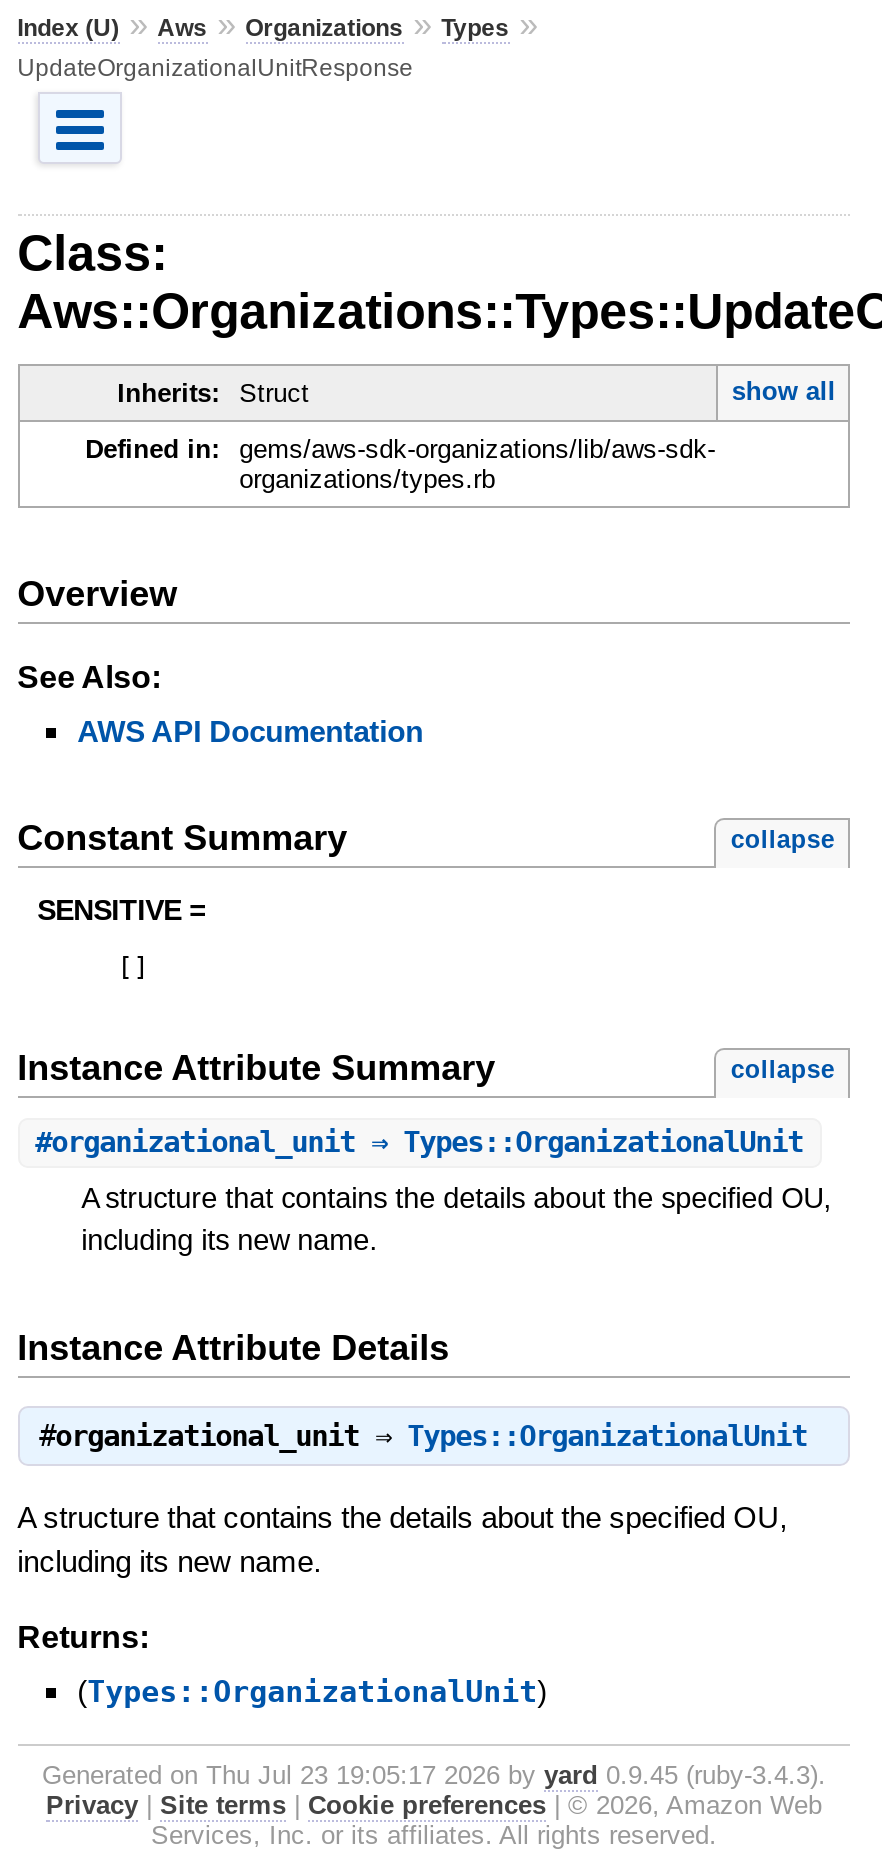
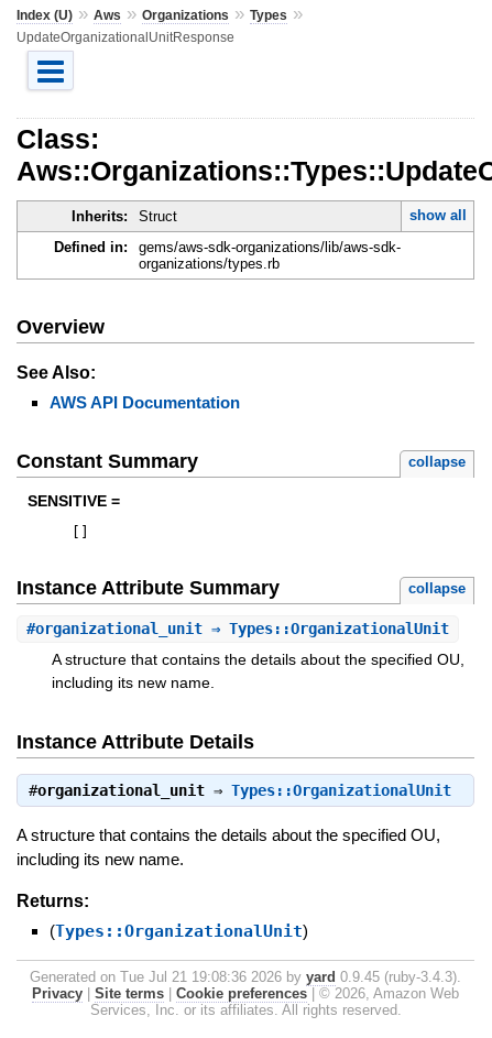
[42,1760,826,1790] Generated on Thu Jul 23 19:05:17 2026 by yard 0.9.45 (ruby-3.4.3). -> [30,969,461,985] Generated on Tue Jul 21 19:08:36 2026 by yard 0.9.45 (ruby-3.4.3).

